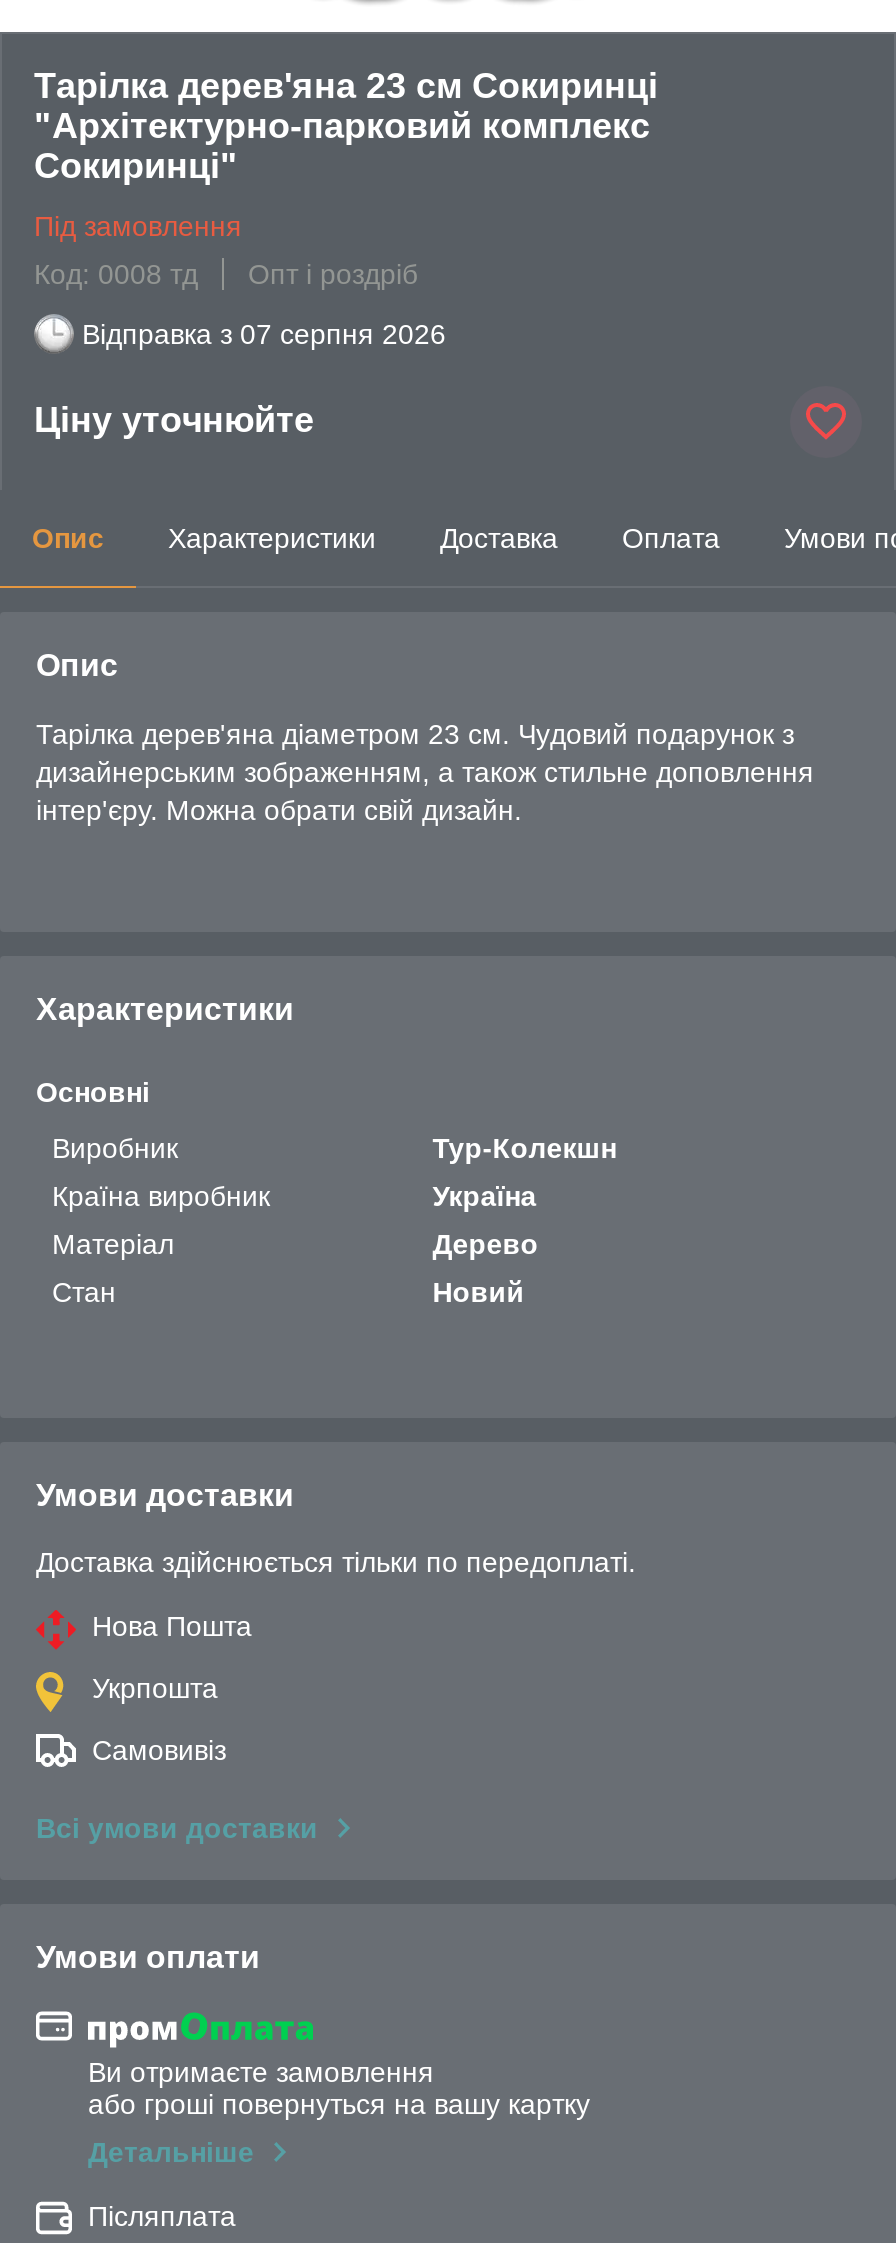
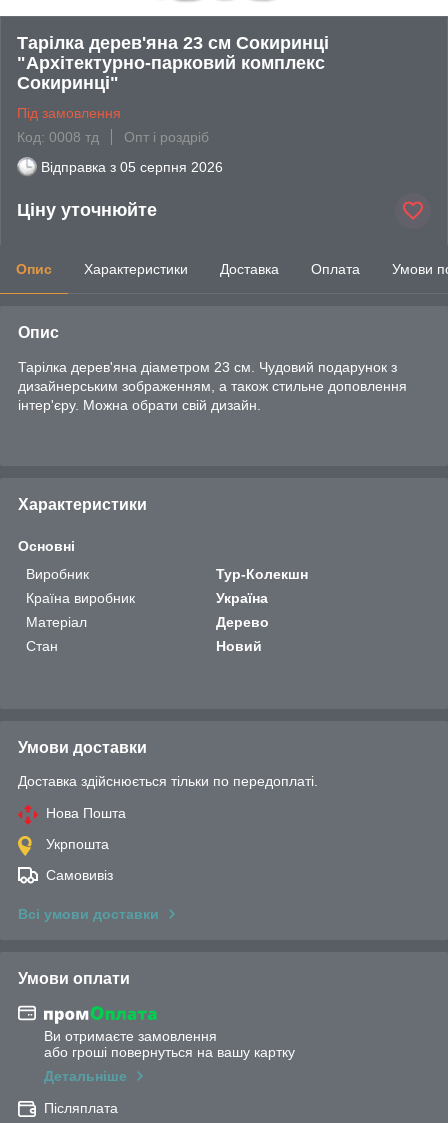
[82,318,446,350] Відправка з 07 серпня 2026 -> [41,159,223,175] Відправка з 05 серпня 2026

